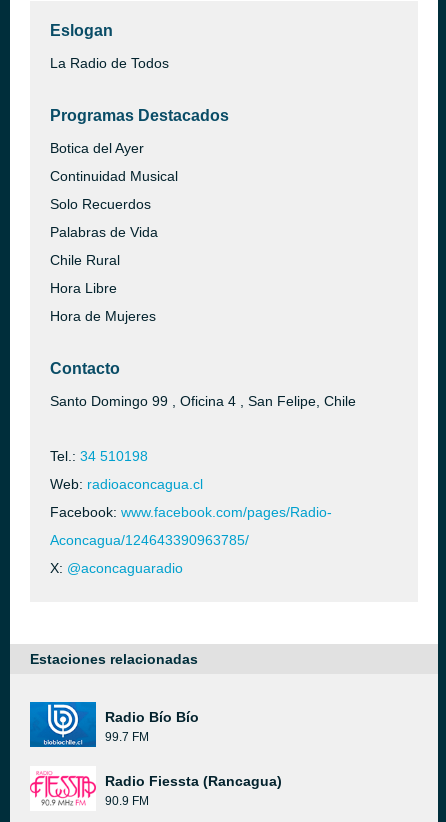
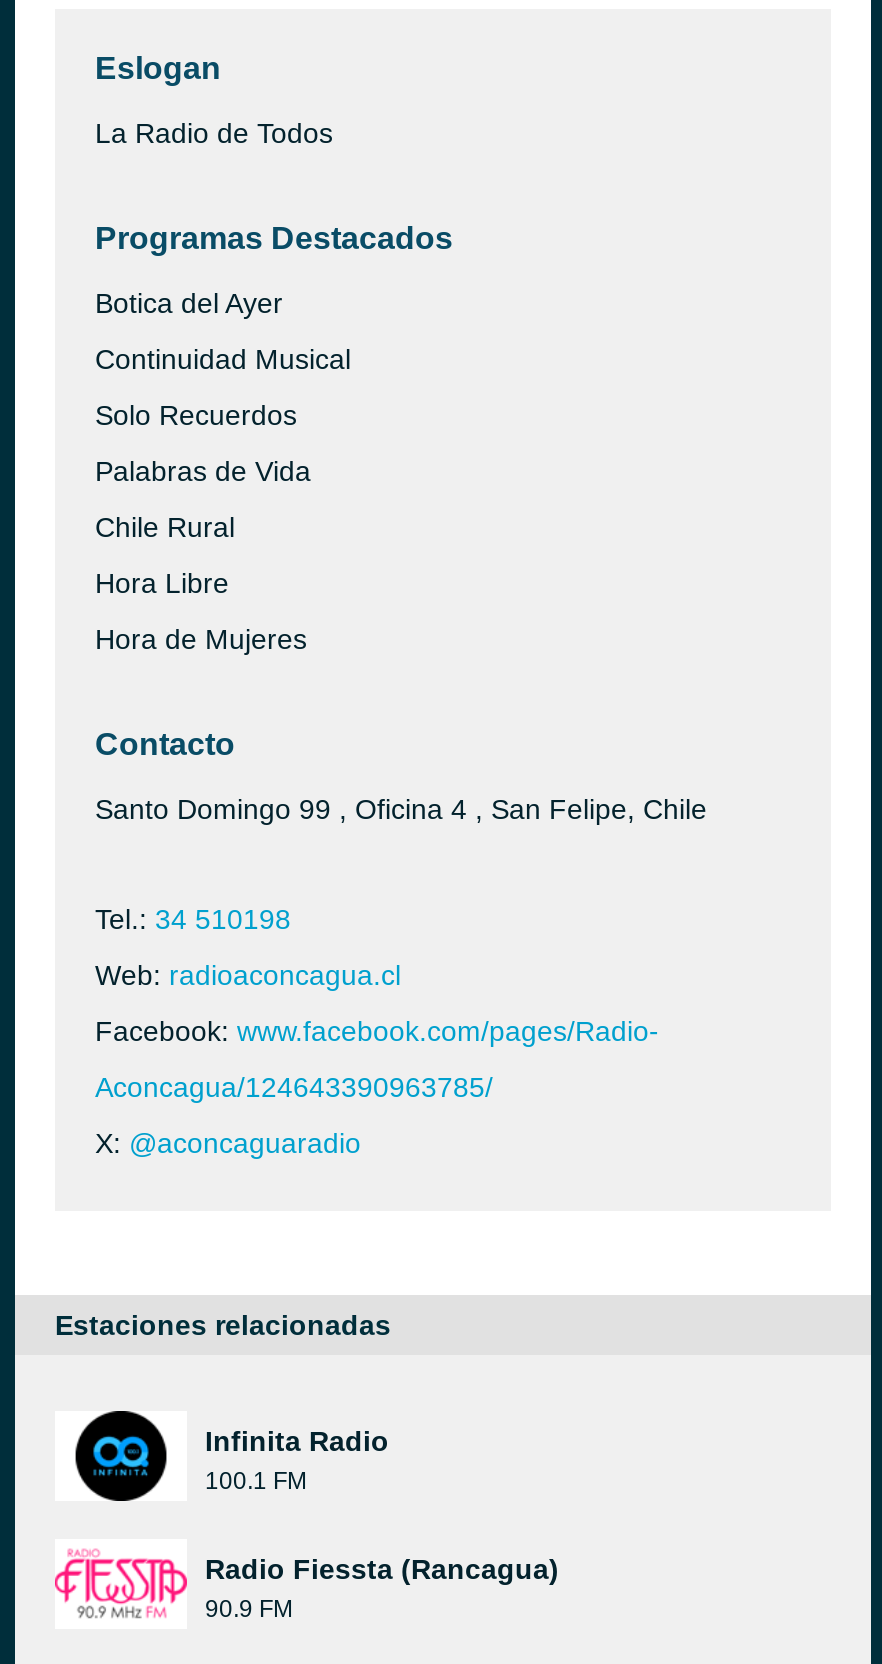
[29,701,199,748] [image] | Radio Bío Bío | 99.7 FM -> [55,1409,389,1503] [image] | Infinita Radio | 100.1 FM

